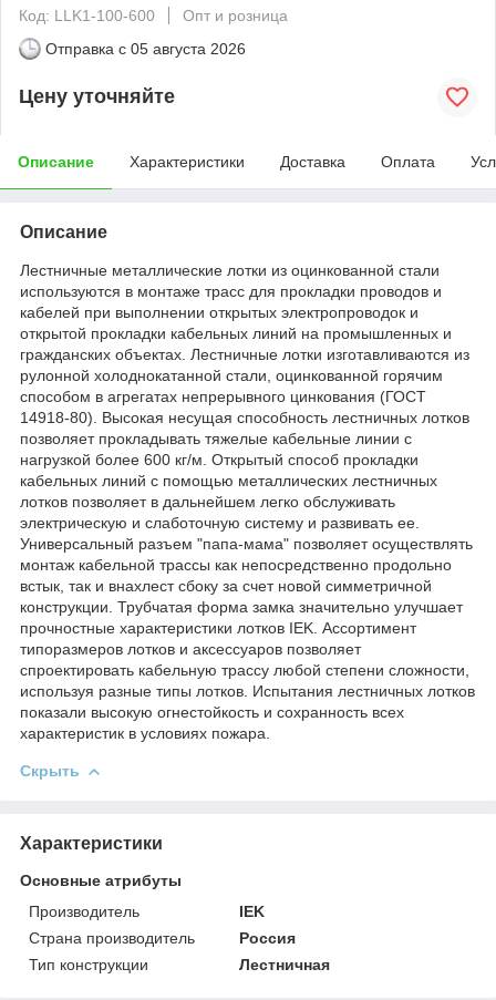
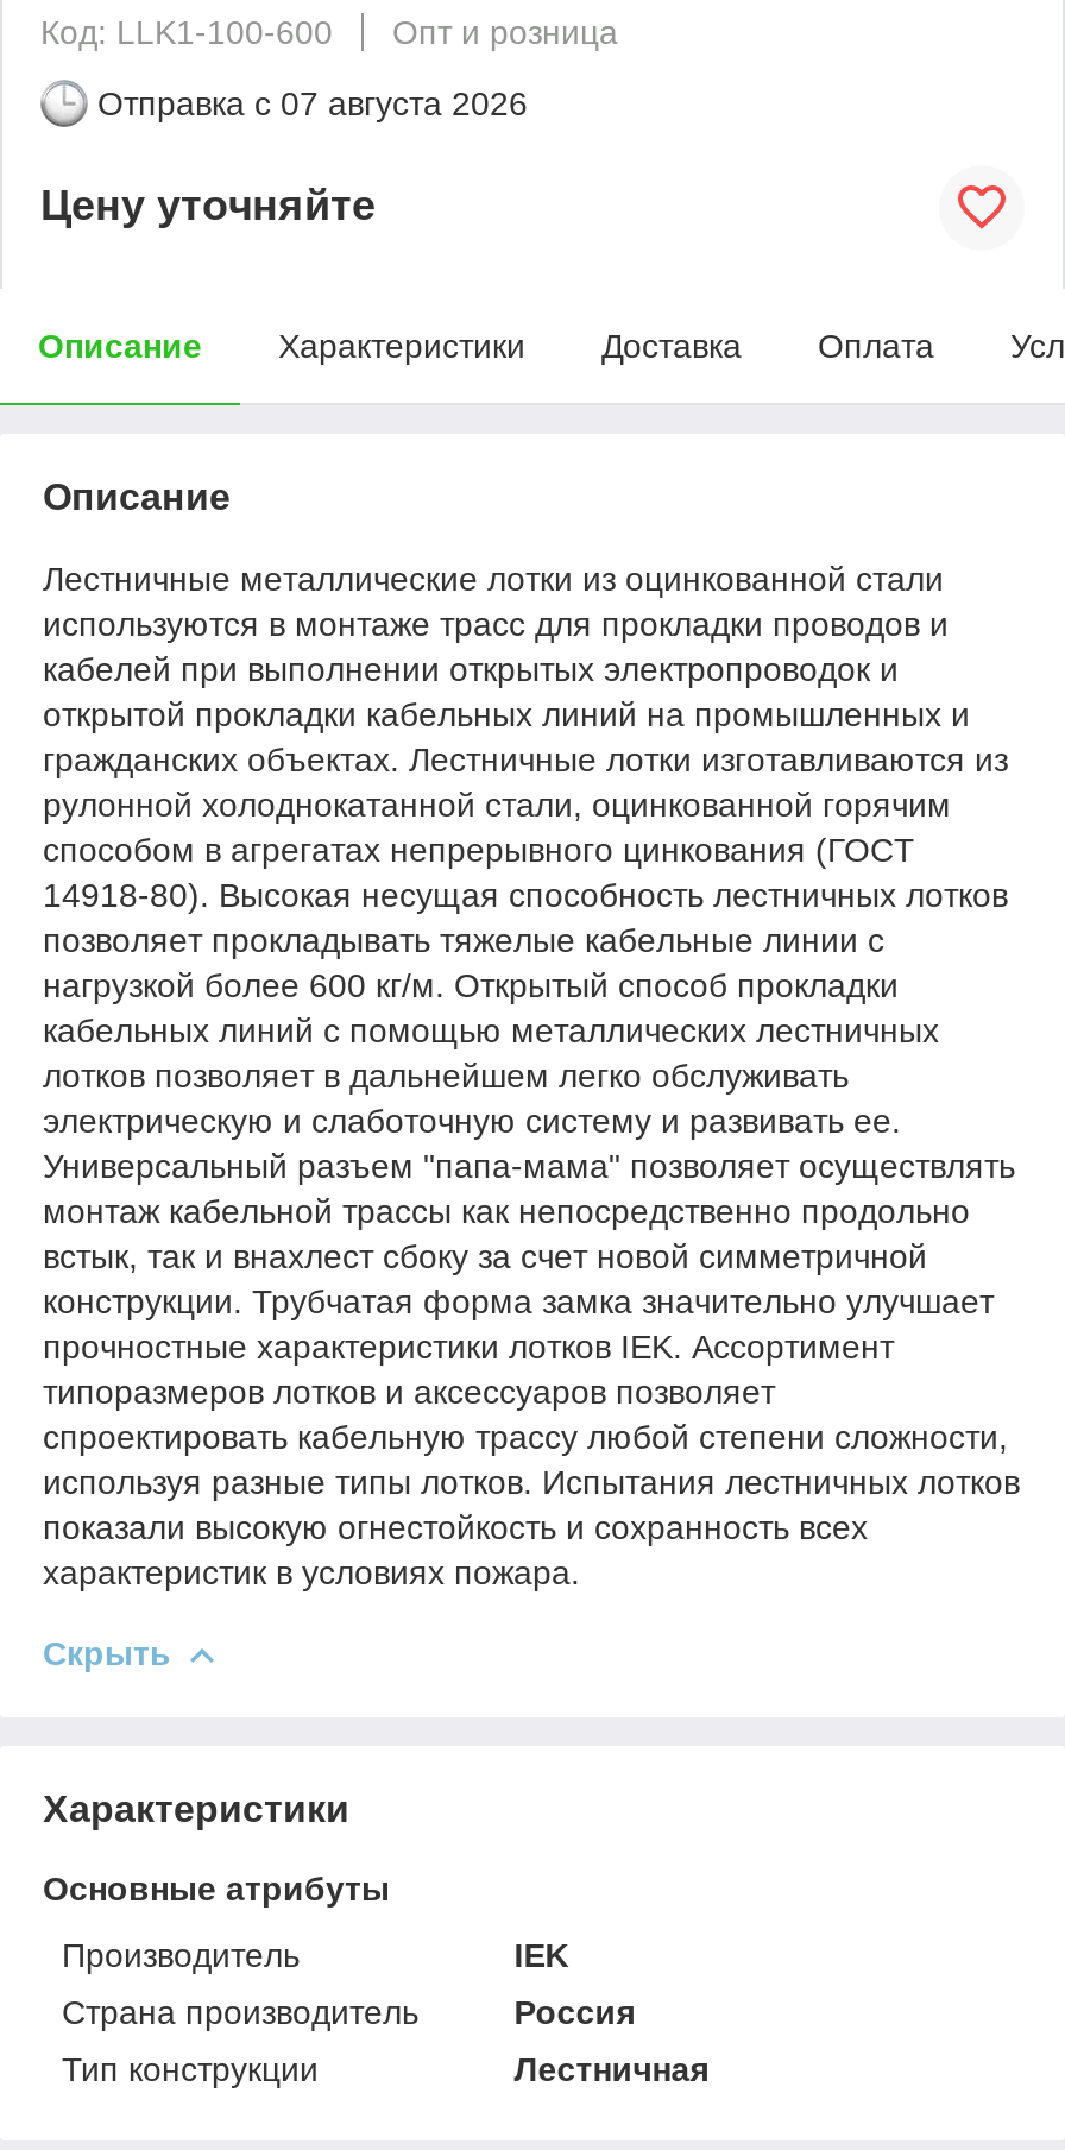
[45,40,246,57] Отправка с 05 августа 2026 -> [97,84,528,122] Отправка с 07 августа 2026

